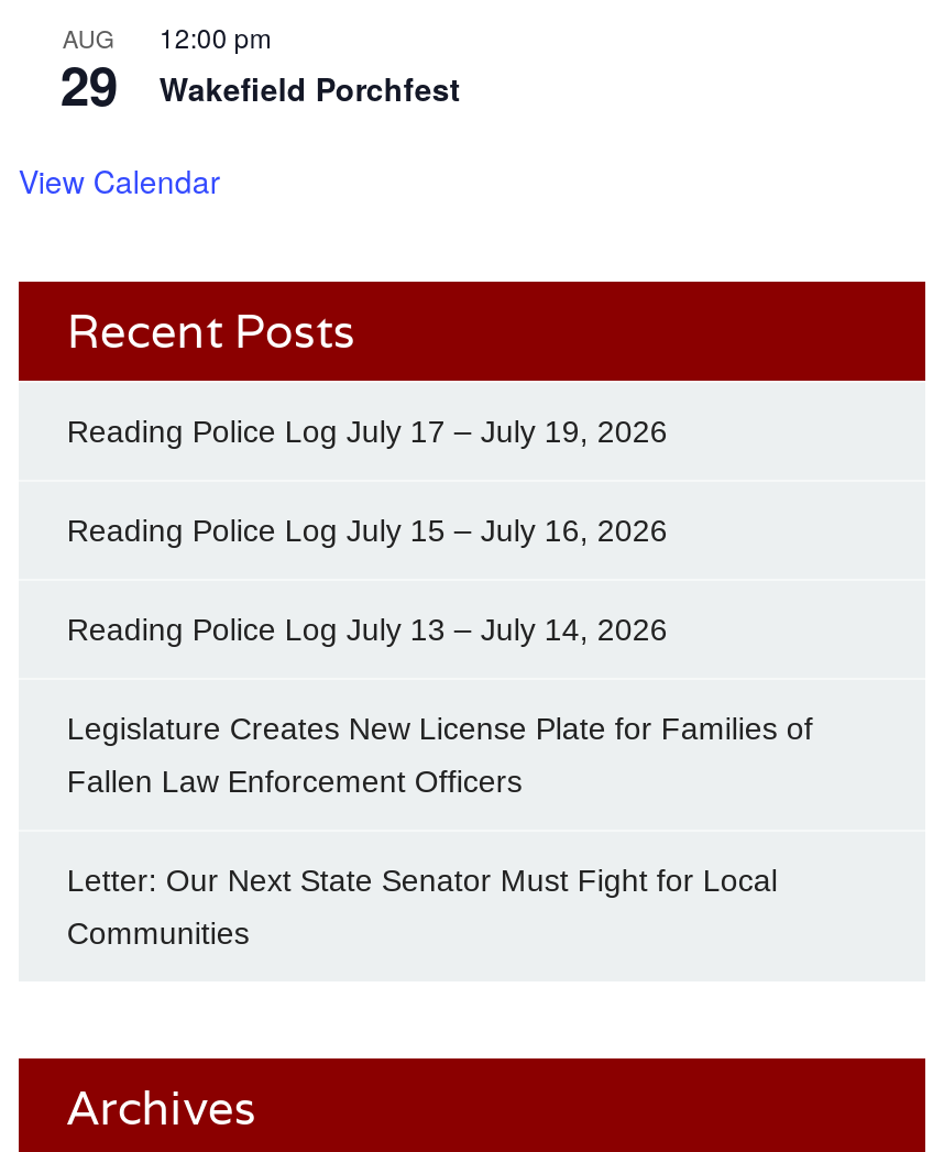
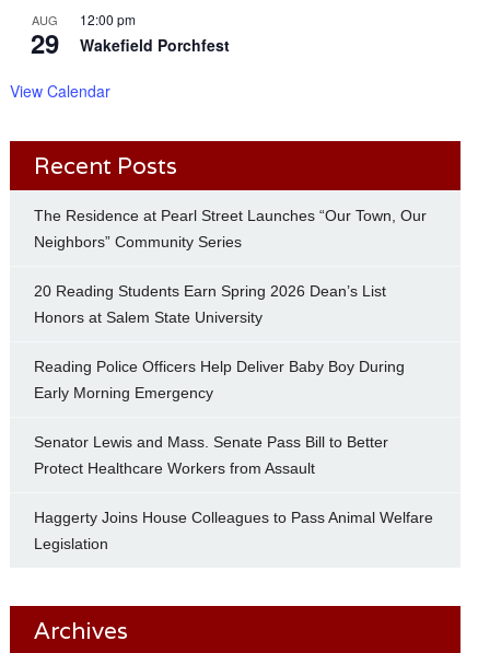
[67,414,813,951] Reading Police Log July 17 – July 19, 2026 | Reading Police Log July 15 – July 16, 2026 | Reading Police Log July 13 – July 14, 2026 | Legislature Creates New License Plate for Families of | Fallen Law Enforcement Officers | Letter: Our Next State Senator Must Fight for Local | Communities -> [34,207,433,552] The Residence at Pearl Street Launches “Our Town, Our | Neighbors” Community Series | 20 Reading Students Earn Spring 2026 Dean’s List | Honors at Salem State University | Reading Police Officers Help Deliver Baby Boy During | Early Morning Emergency | Senator Lewis and Mass. Senate Pass Bill to Better | Protect Healthcare Workers from Assault | Haggerty Joins House Colleagues to Pass Animal Welfare | Legislation

